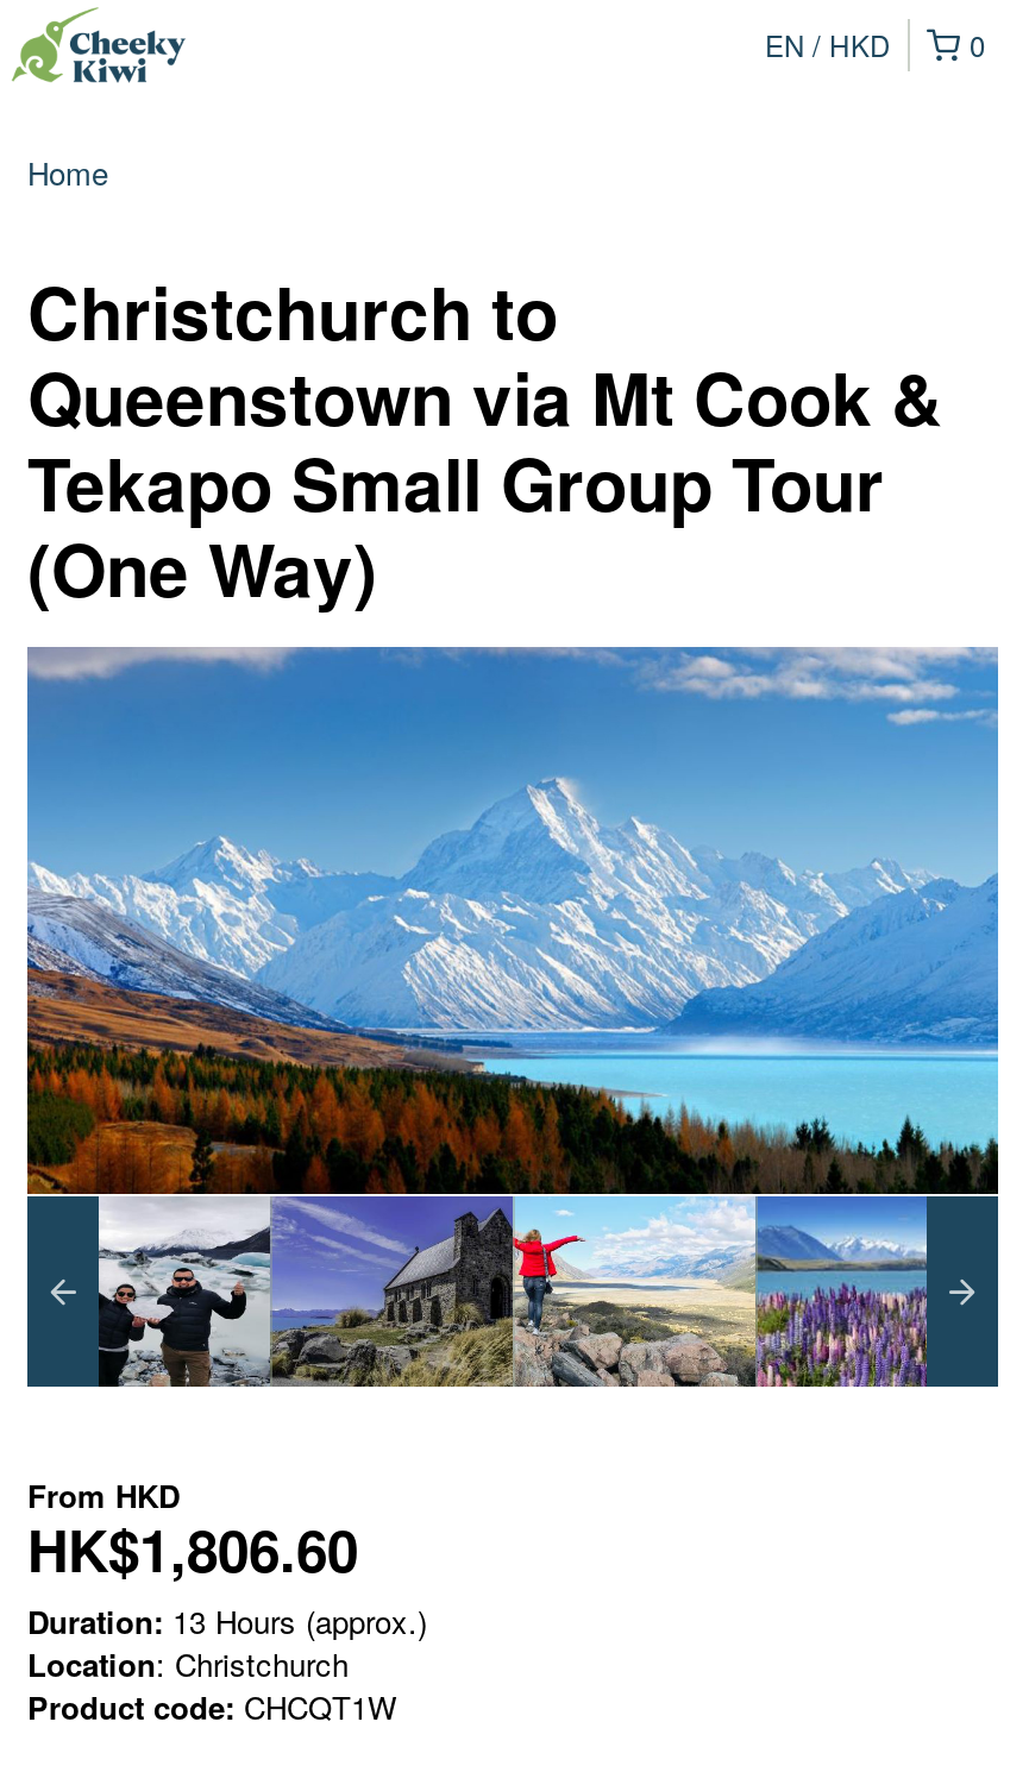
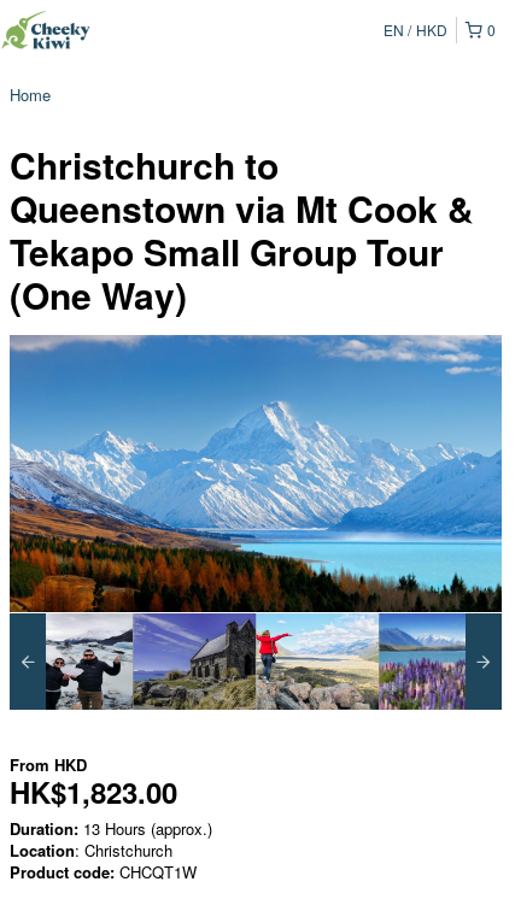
[27,1507,358,1588] HK$1,806.60 -> [10,771,177,812] HK$1,823.00

